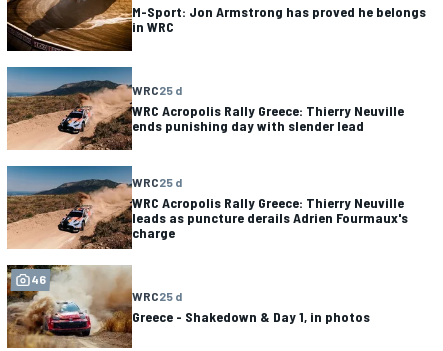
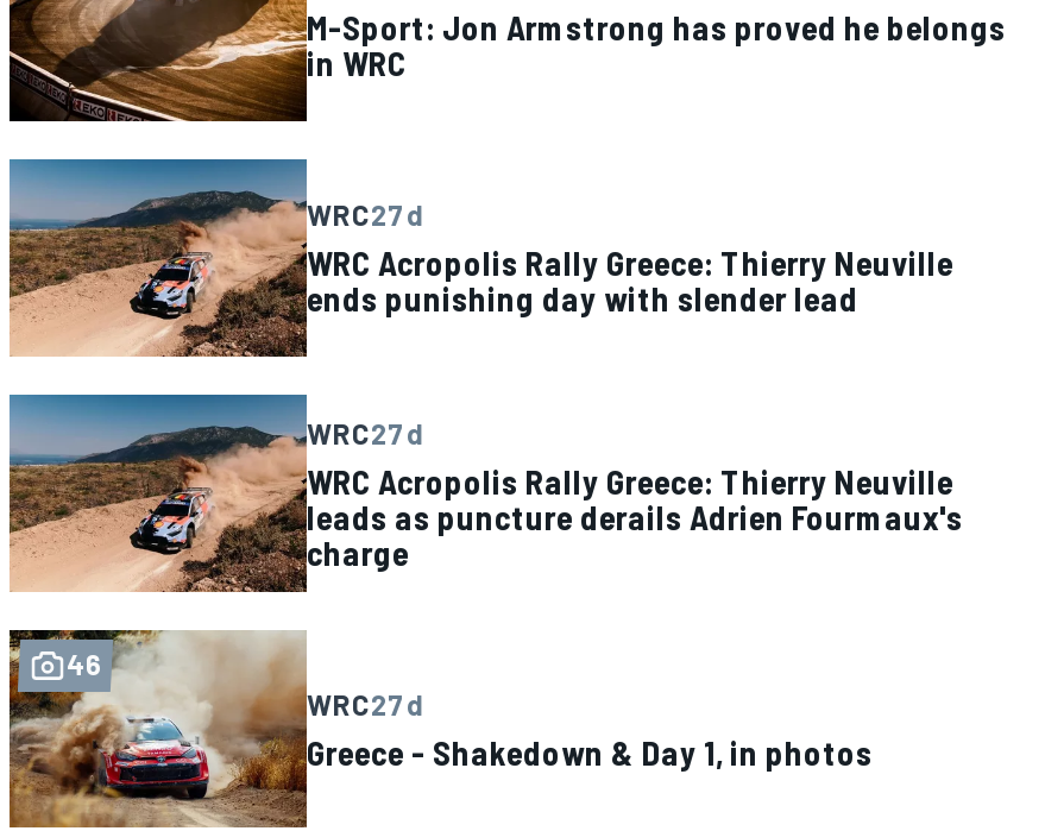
[132,83,182,97] WRC25 d -> [307,198,423,231] WRC27 d
[132,175,182,189] WRC25 d -> [307,416,423,449] WRC27 d
[132,289,182,303] WRC25 d -> [307,687,423,721] WRC27 d

